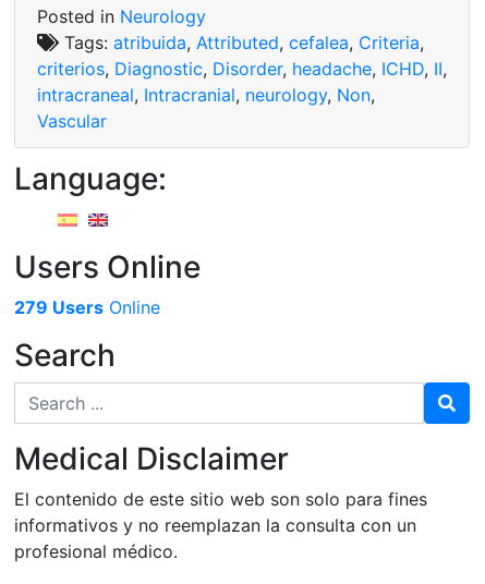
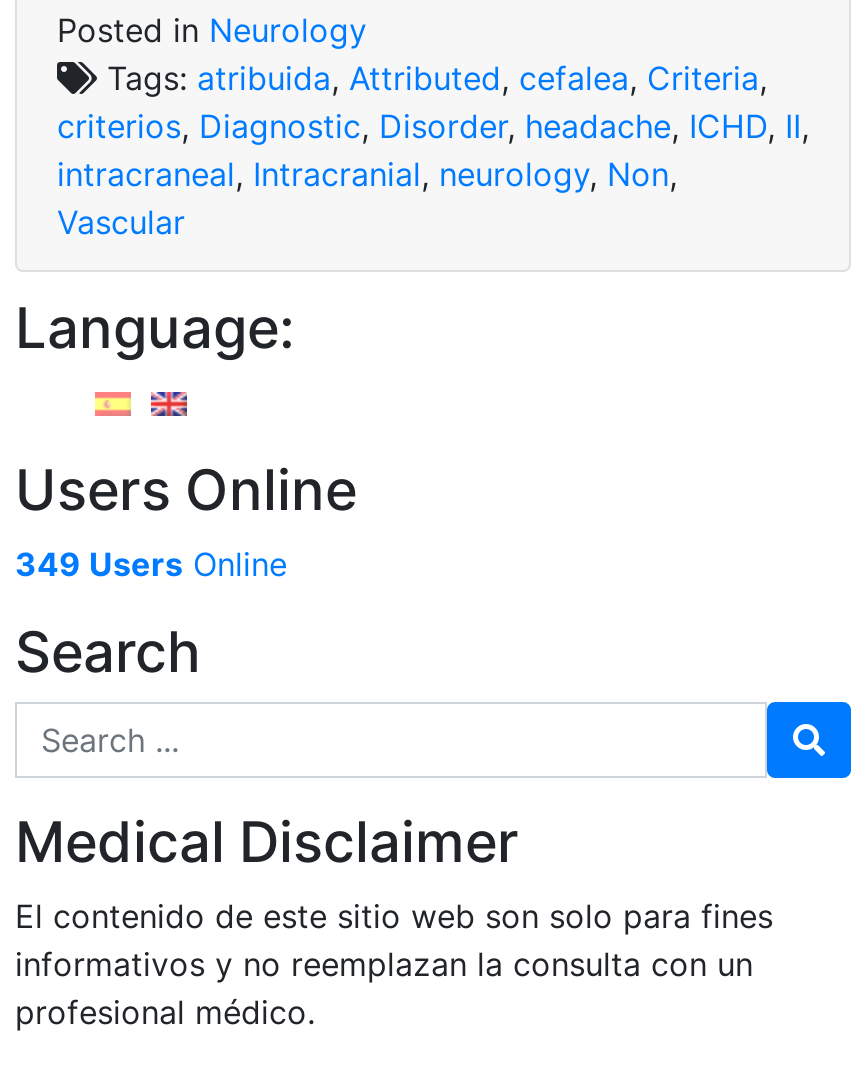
[14,296,160,318] 279 Users Online -> [15,543,287,583] 349 Users Online

